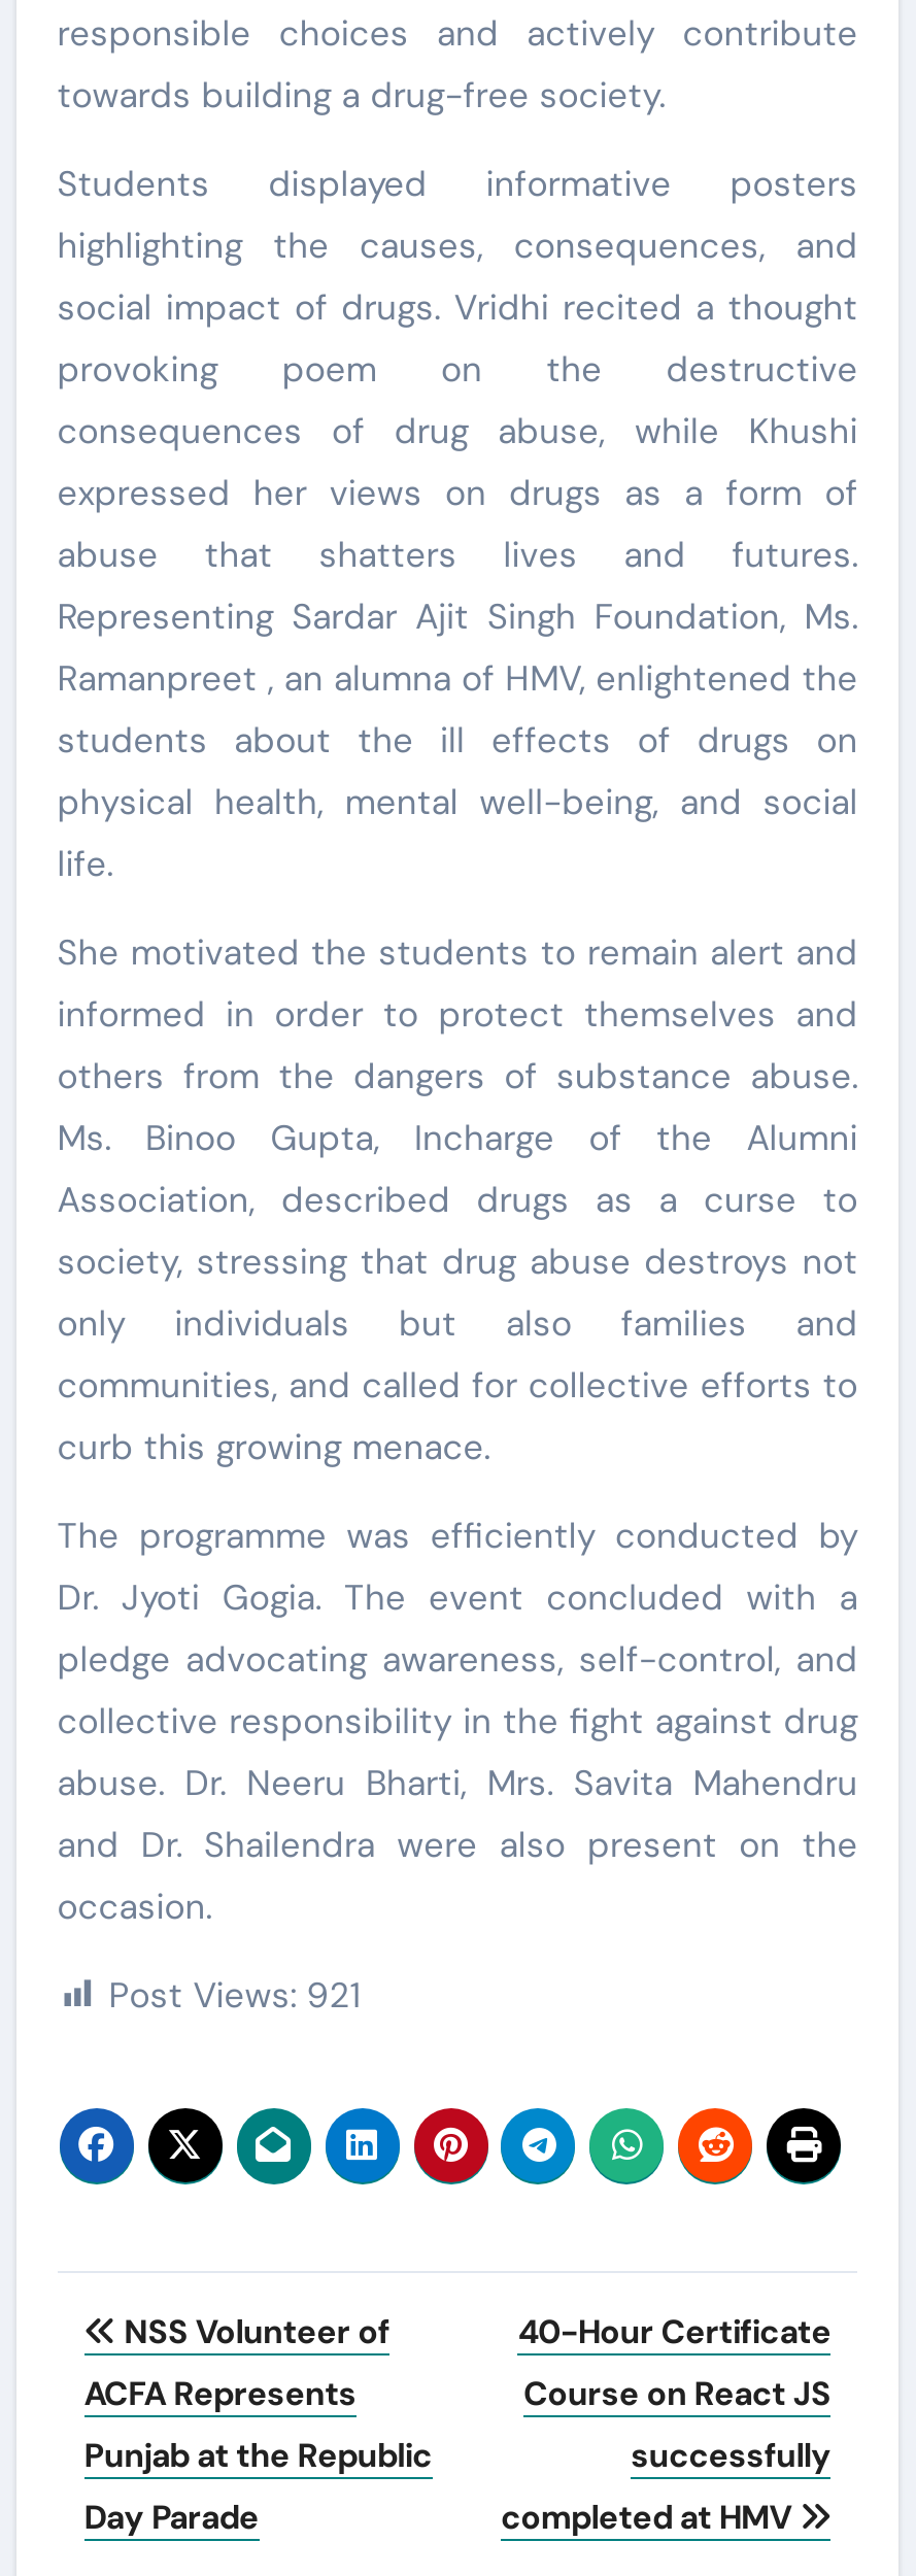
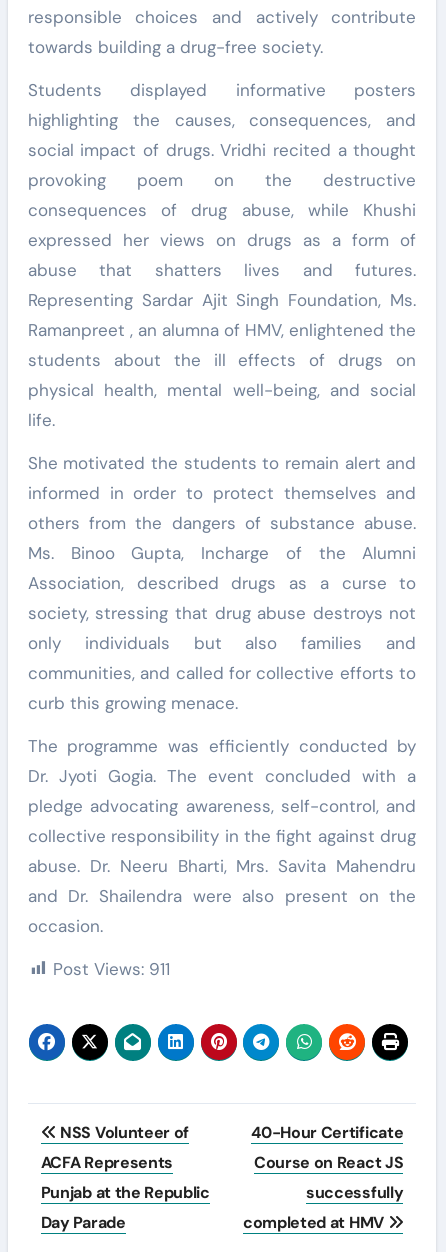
[109,1972,360,2017] Post Views: 921 -> [53,958,170,980] Post Views: 911

